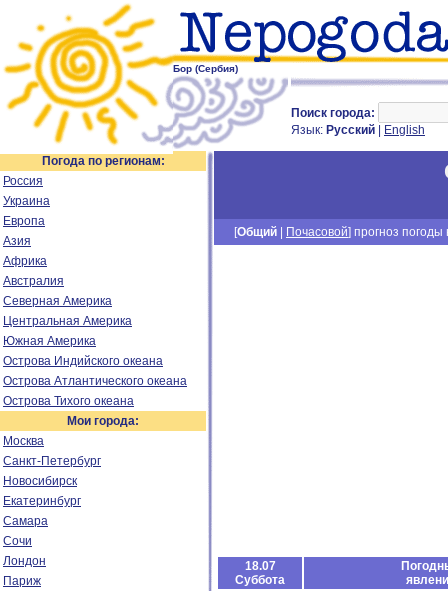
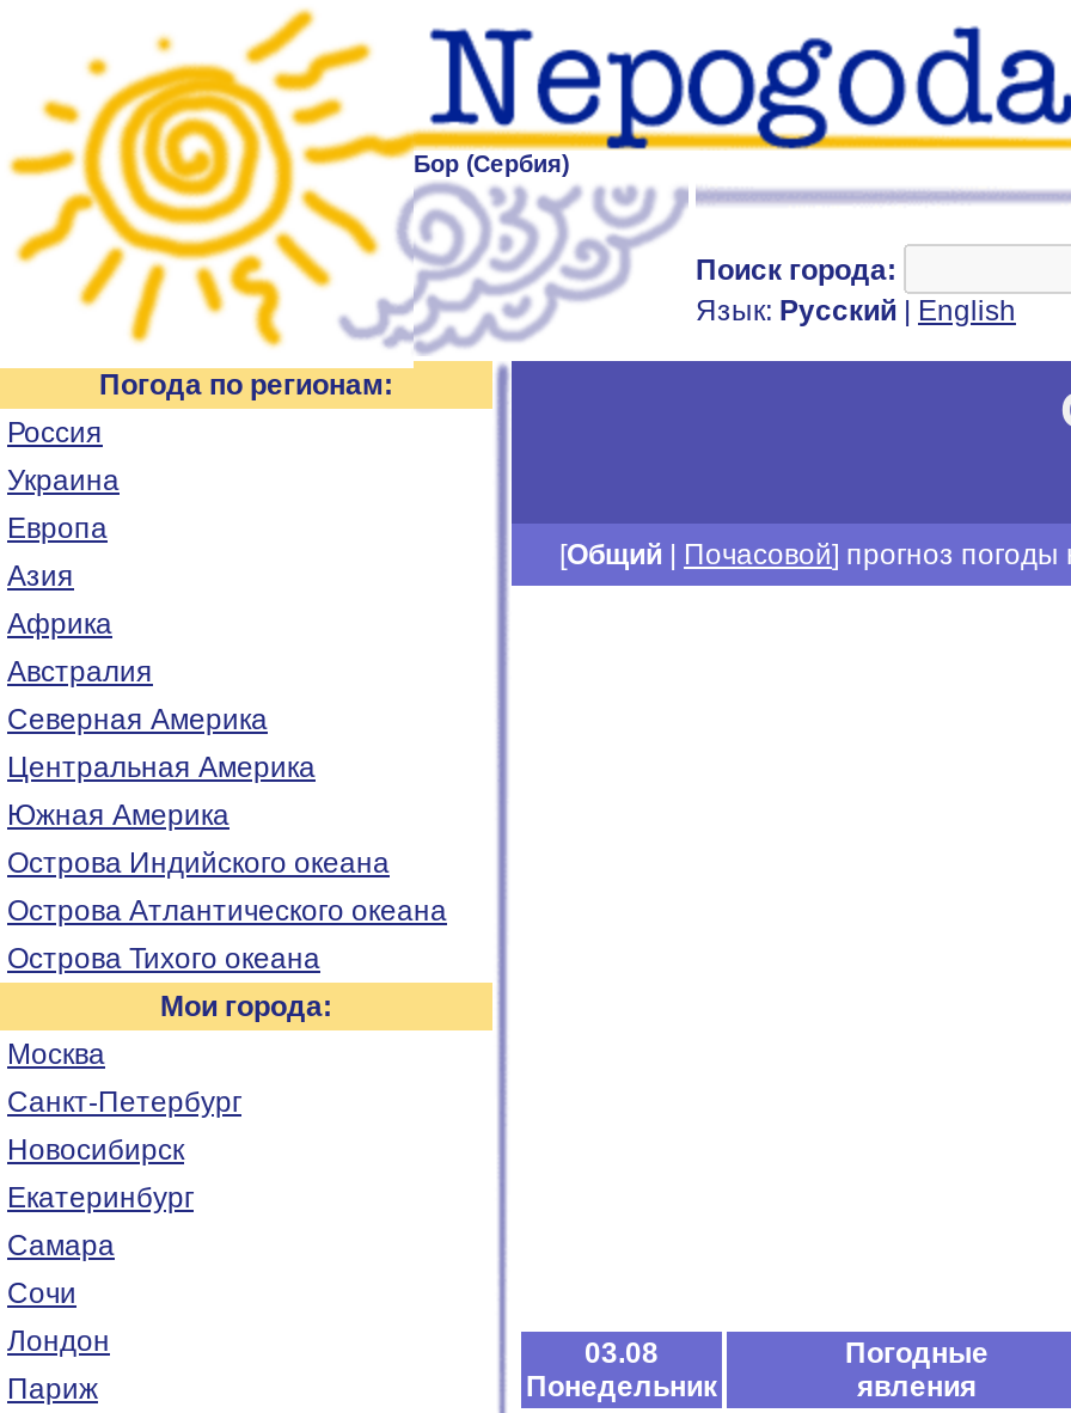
[235,559,285,587] 18.07 | Суббота -> [526,1336,717,1403] 03.08 | Понедельник

